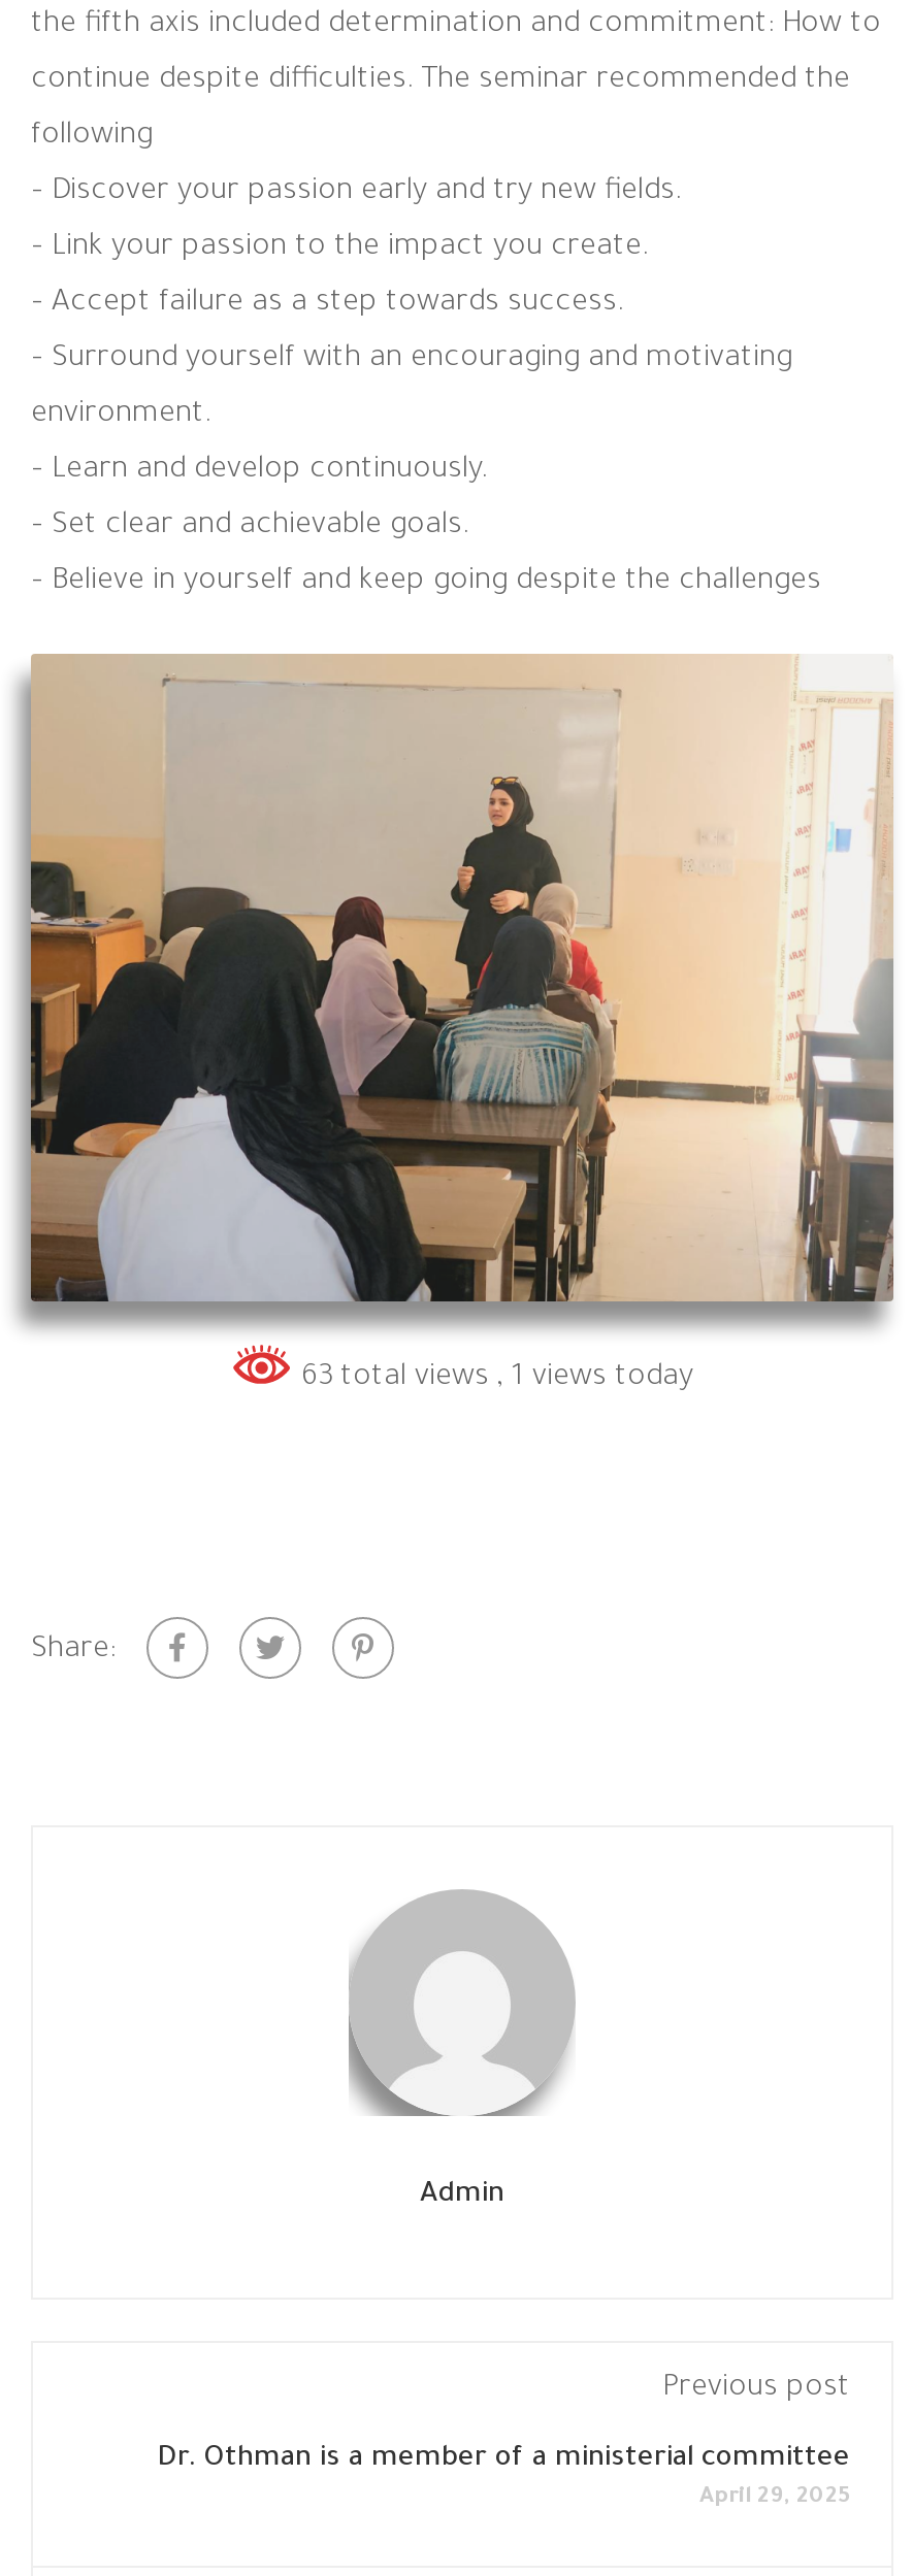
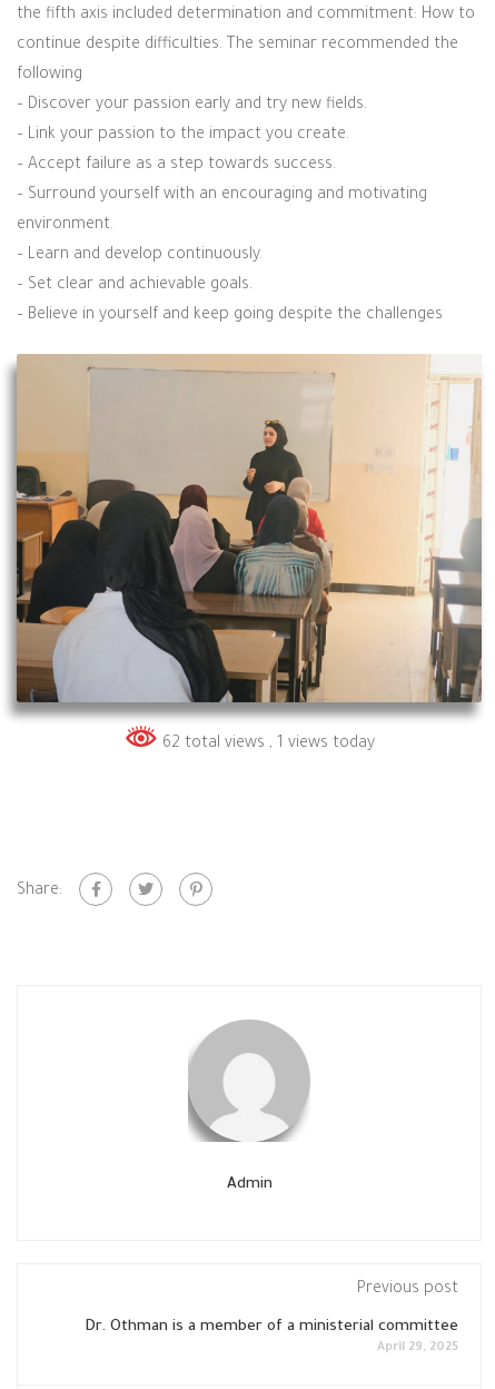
[293,1363,693,1396] 63 total views, 1 views today -> [157,736,374,753] 62 total views, 1 views today

